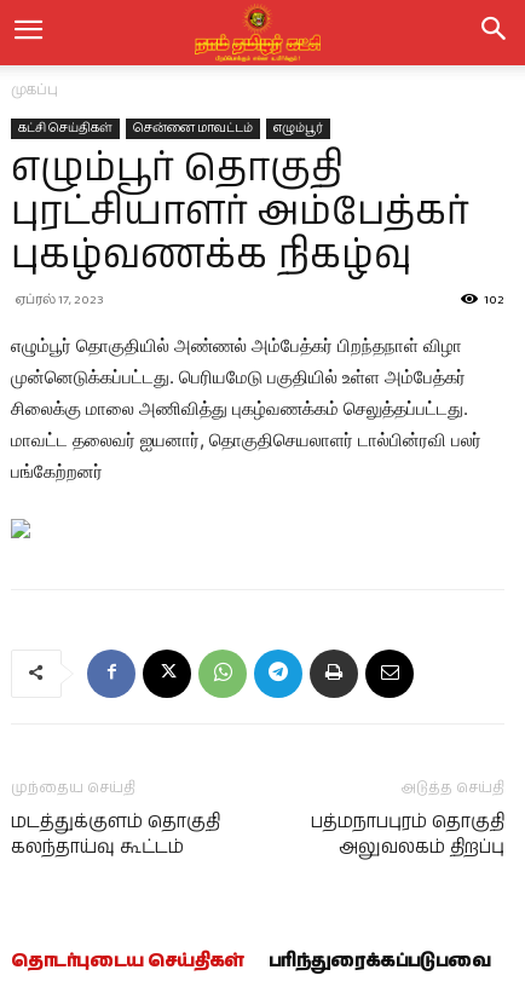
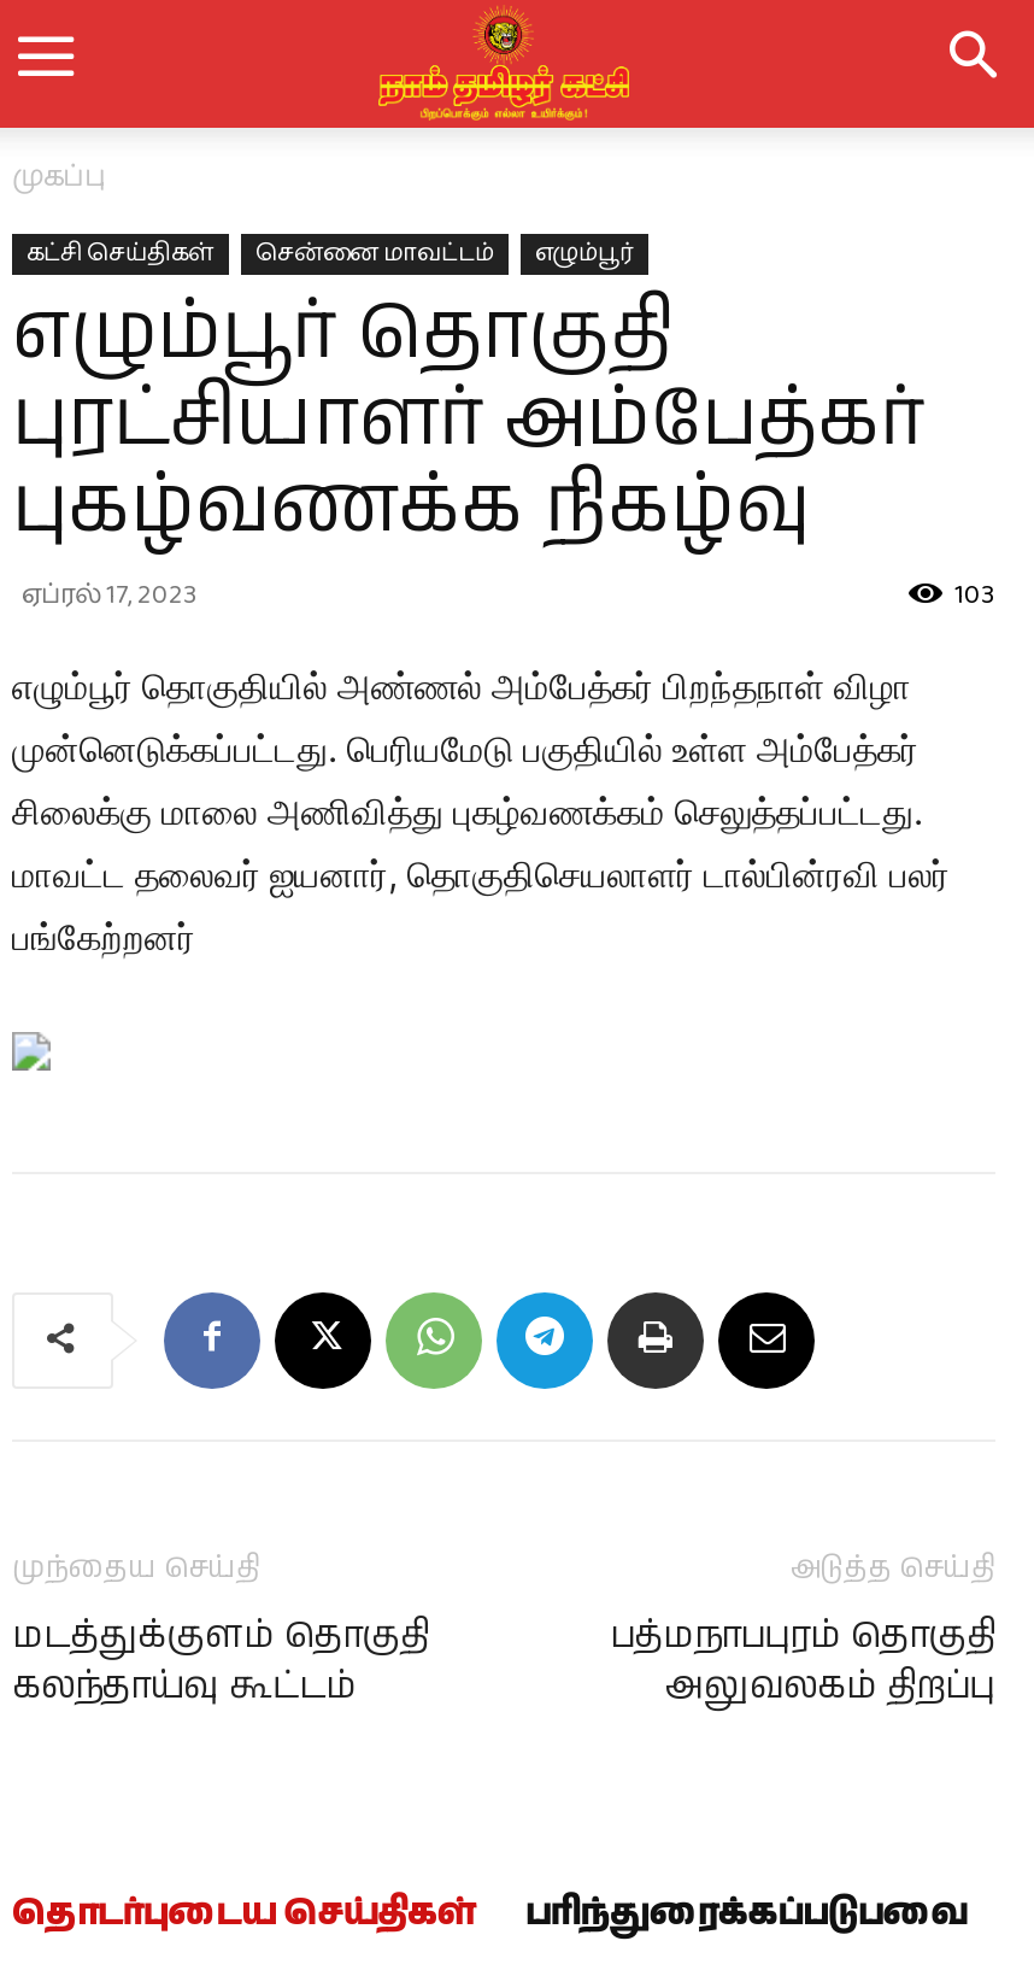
[484,289,504,310] 102 -> [954,574,995,615] 103

